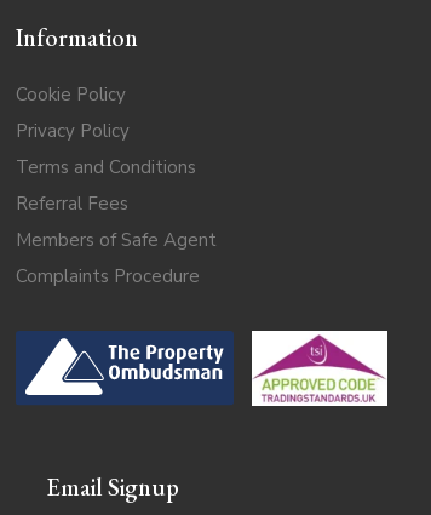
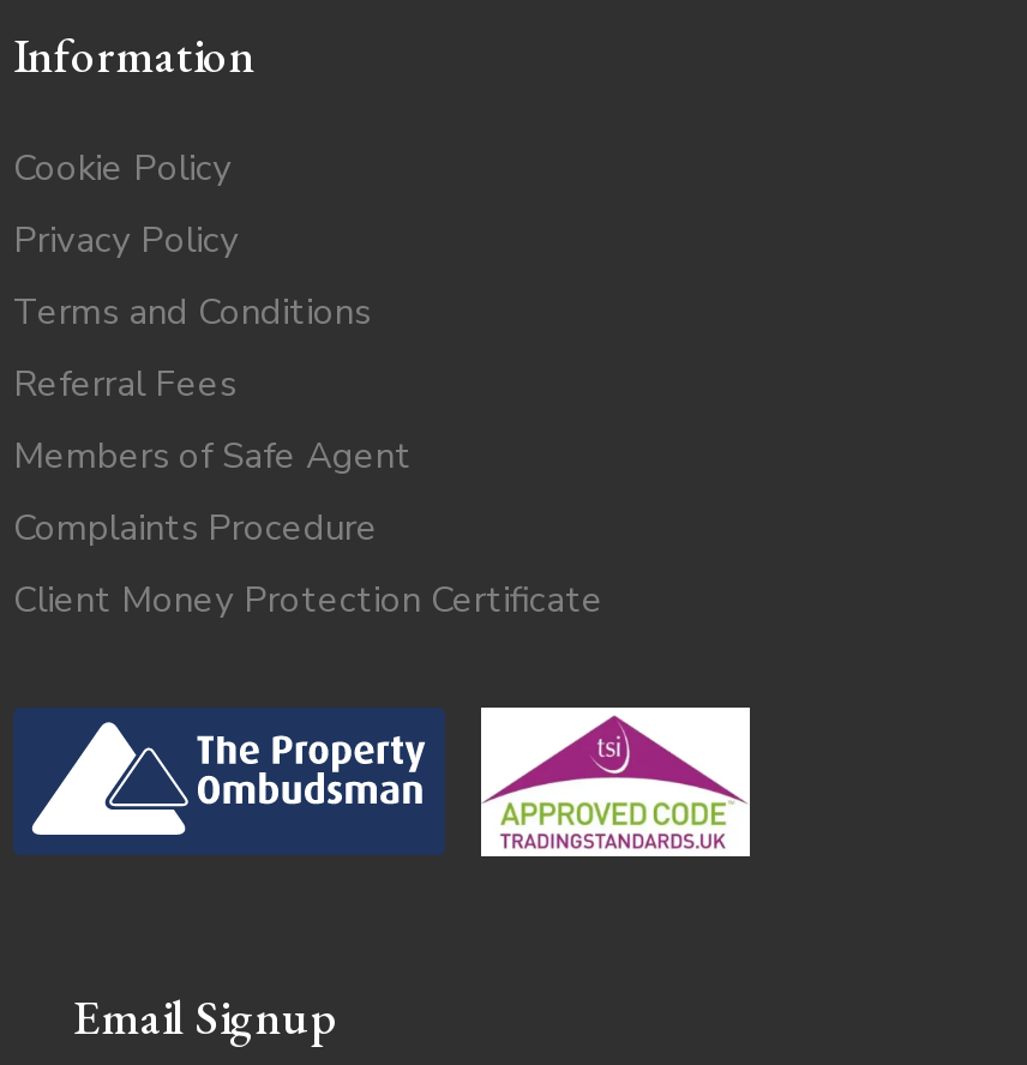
none -> [13,574,603,622] Client Money Protection Certificate

